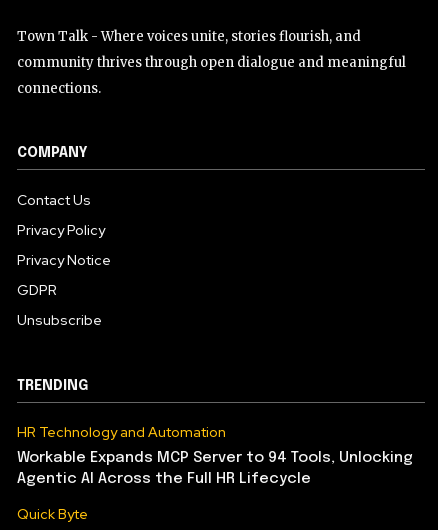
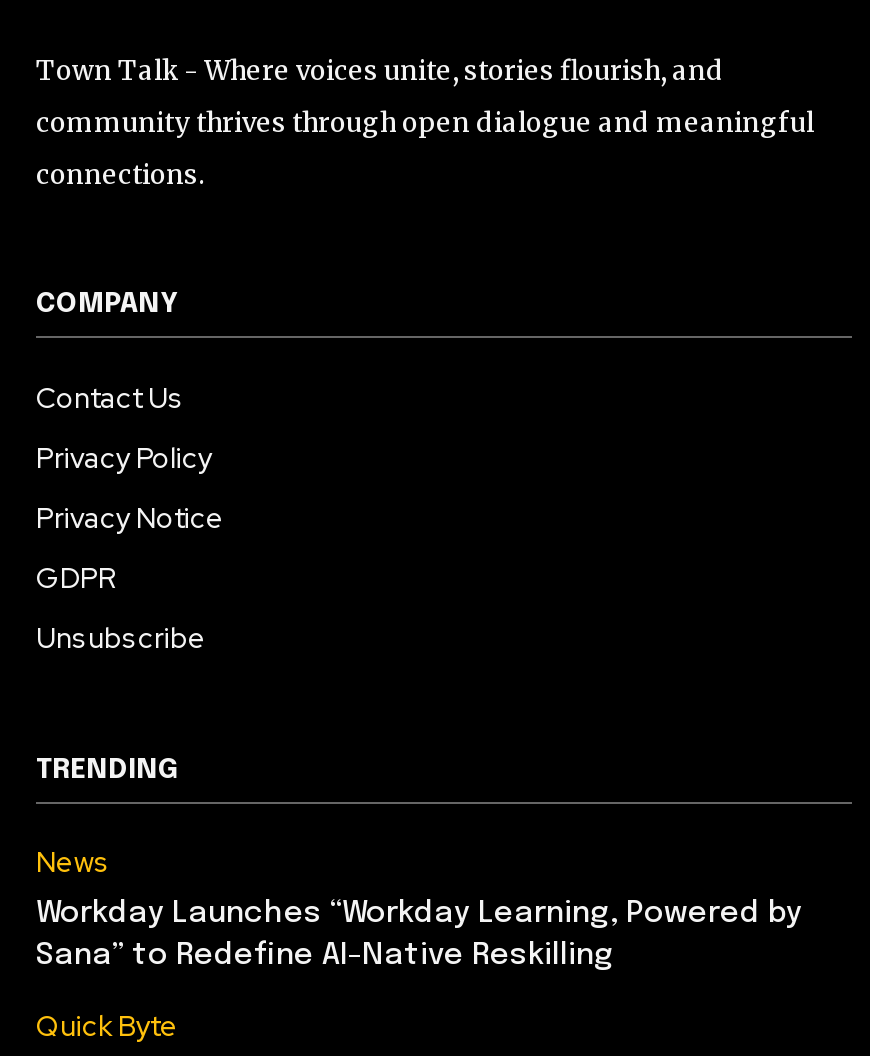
[17,423,226,441] HR Technology and Automation -> [36,844,110,880] News
[17,450,413,487] Workable Expands MCP Server to 94 Tools, Unlocking | Agentic AI Across the Full HR Lifecycle -> [36,898,802,972] Workday Launches “Workday Learning, Powered by | Sana” to Redefine AI-Native Reskilling

